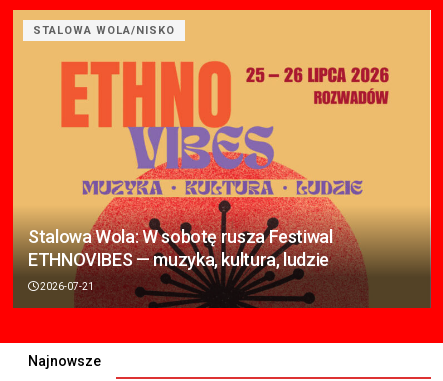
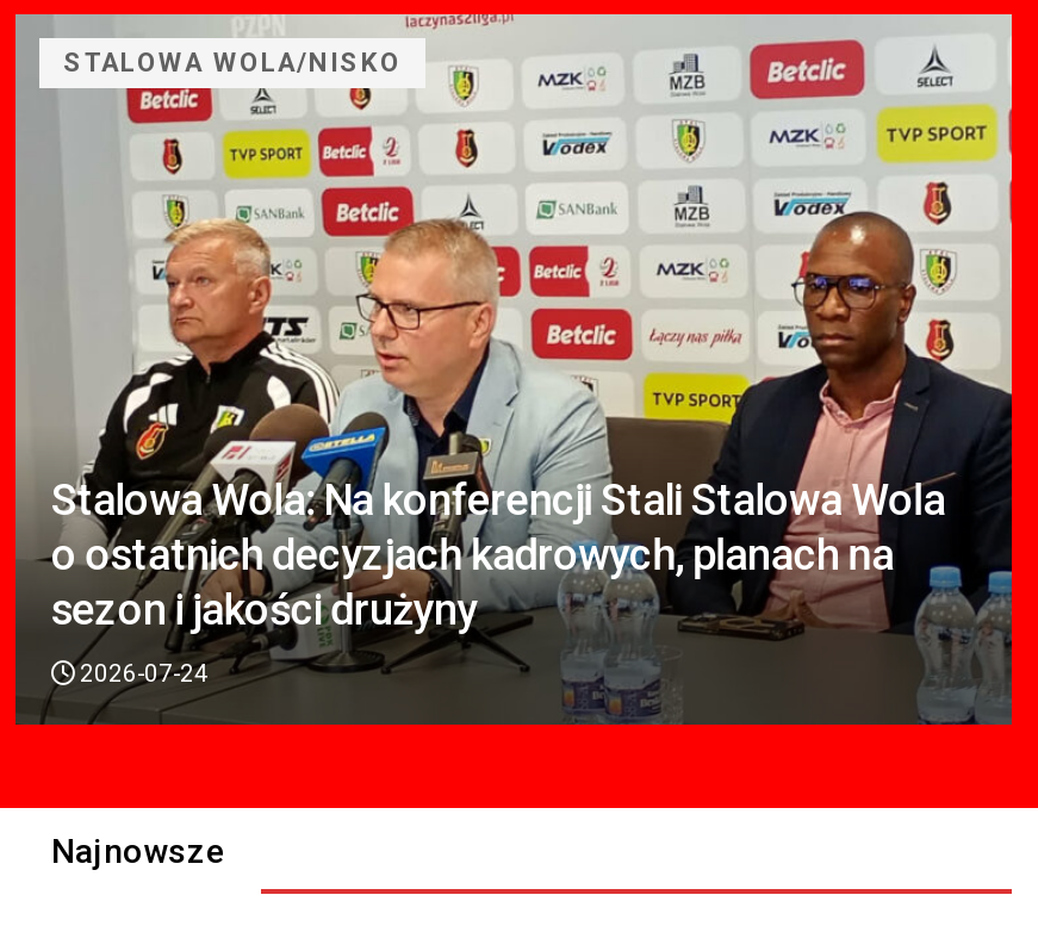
[13,10,432,308] [image] | Stalowa Wola: W sobotę rusza Festiwal | ETHNOVIBES — muzyka, kultura, ludzie -> [15,14,1014,725] [image] | Stalowa Wola: Na konferencji Stali Stalowa Wola | o ostatnich decyzjach kadrowych, planach na | sezon i jakości drużyny
[38,281,94,292] 2026-07-21 -> [75,661,209,687] 2026-07-24

